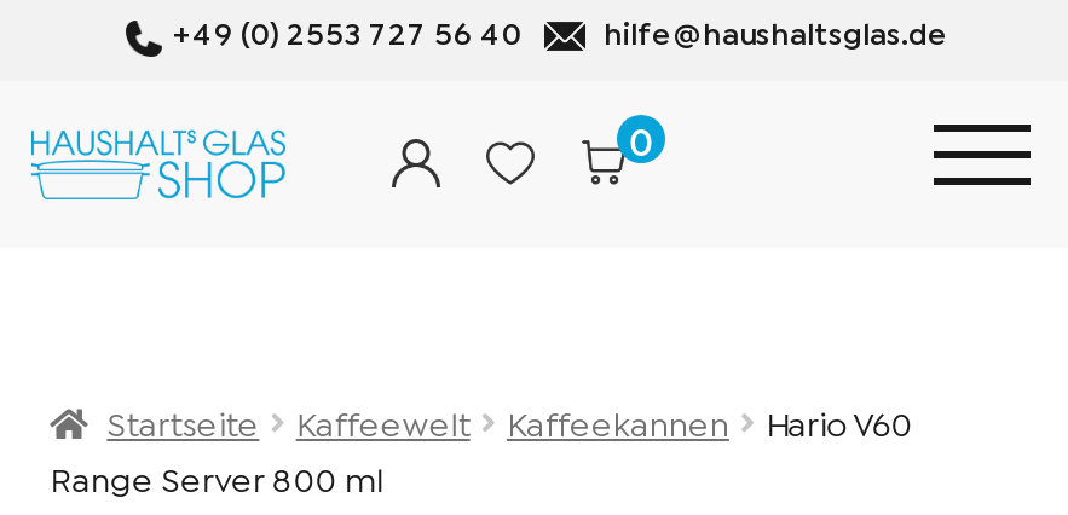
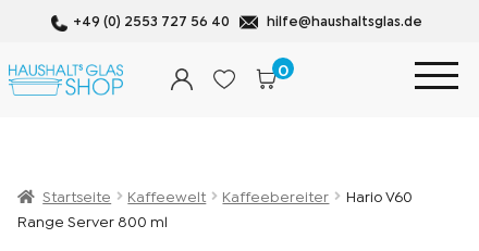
[507,400,729,441] Kaffeekannen -> [223,186,329,204] Kaffeebereiter

